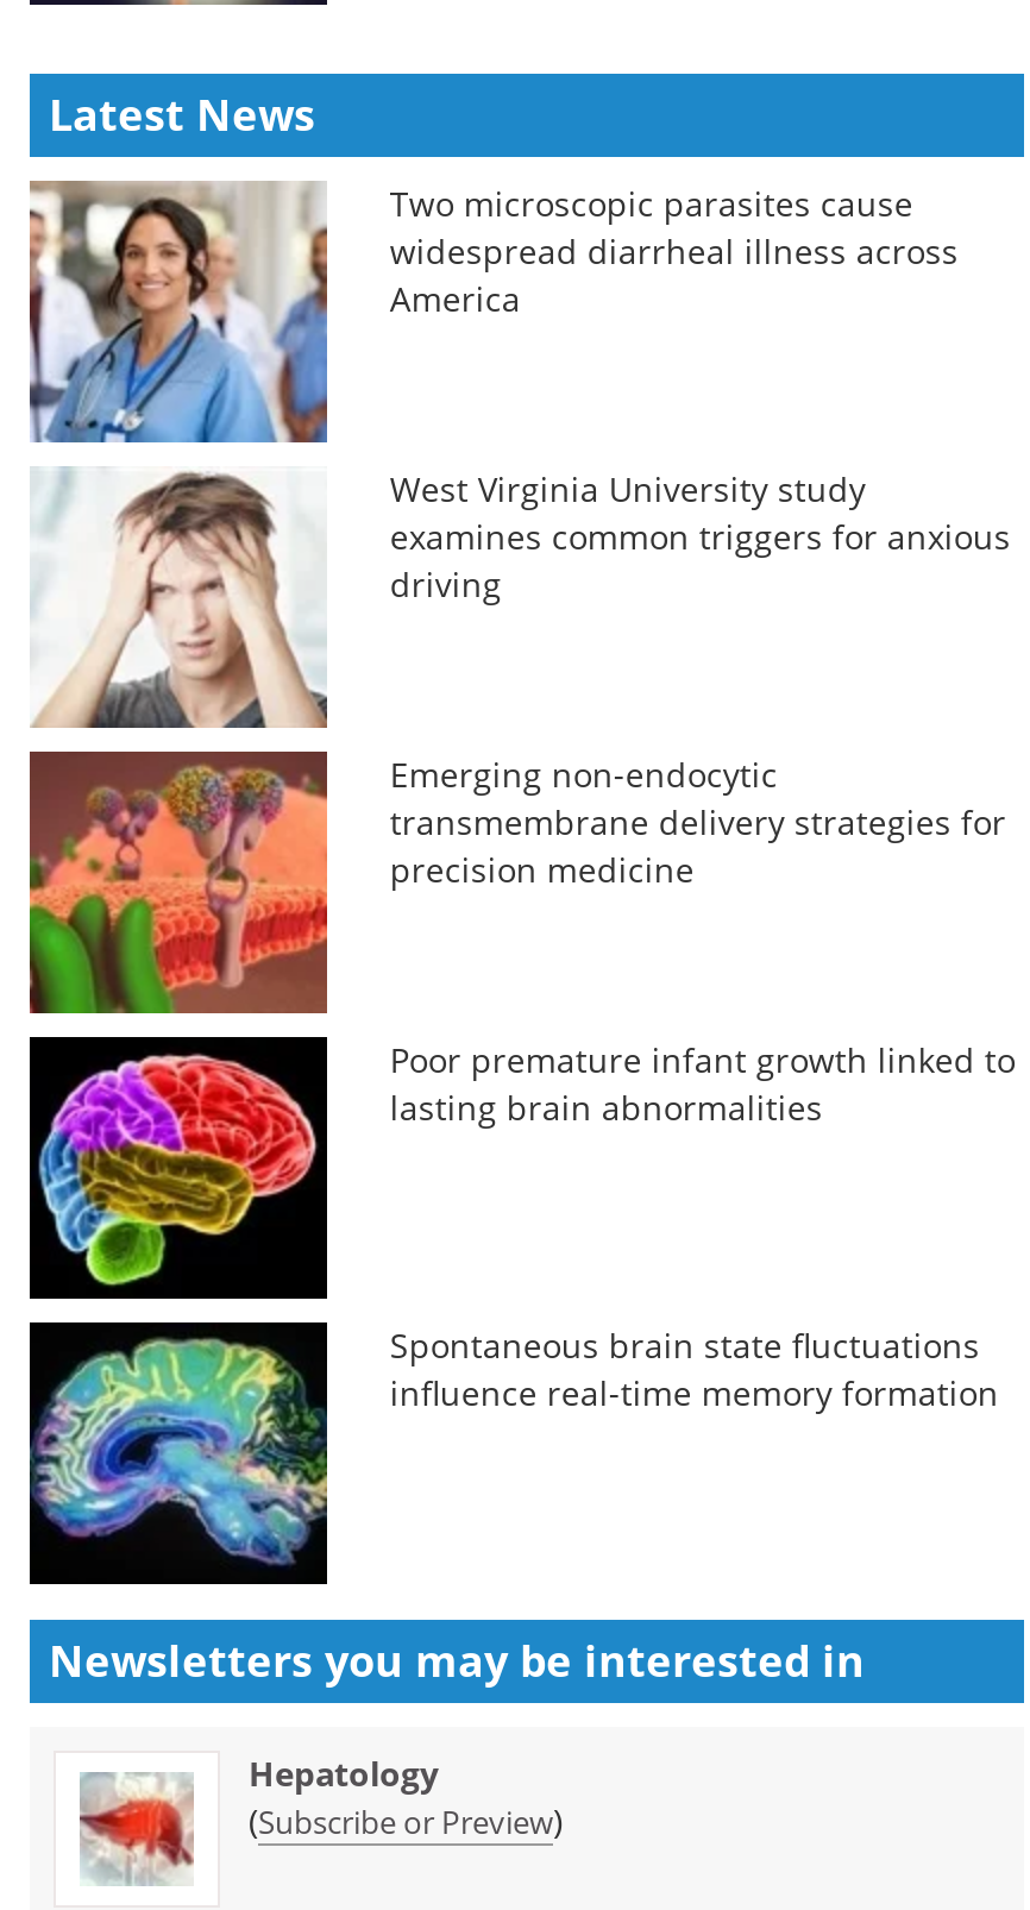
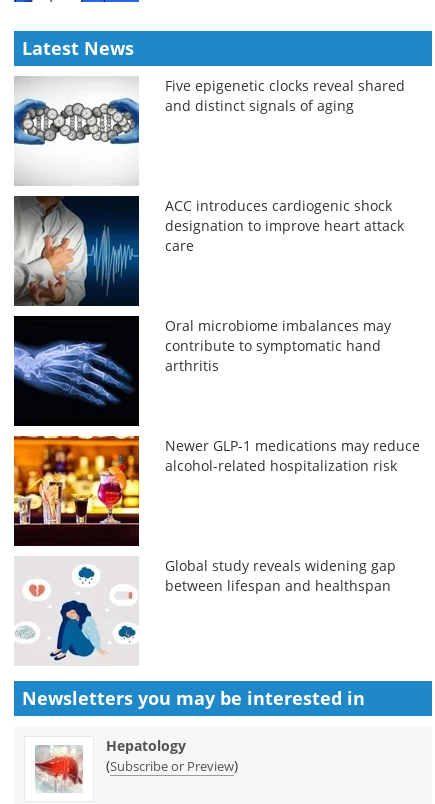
[27,181,958,445] [image] | Two microscopic parasites cause | widespread diarrheal illness across | America -> [13,76,405,186] [image] | Five epigenetic clocks reveal shared | and distinct signals of aging
[30,466,1010,730] [image] | West Virginia University study | examines common triggers for anxious | driving -> [13,195,404,307] [image] | ACC introduces cardiogenic shock | designation to improve heart attack | care
[27,749,1006,1016] [image] | Emerging non-endocytic | transmembrane delivery strategies for | precision medicine -> [13,315,391,427] [image] | Oral microbiome imbalances may | contribute to symptomatic hand | arthritis
[27,1035,1015,1287] [image] | Poor premature infant growth linked to | lasting brain abnormalities -> [13,435,420,540] [image] | Newer GLP-1 medications may reduce | alcohol-related hospitalization risk
[27,1320,999,1587] [image] | Spontaneous brain state fluctuations | influence real-time memory formation -> [14,556,396,666] [image] | Global study reveals widening gap | between lifespan and healthspan

